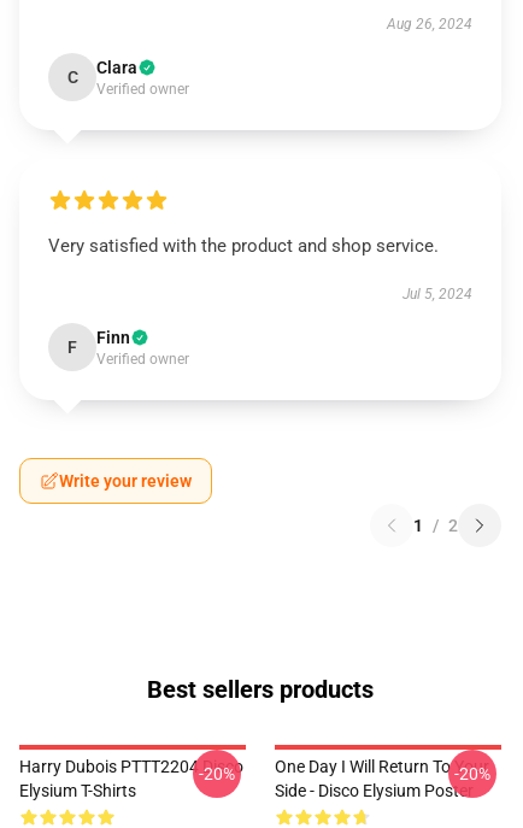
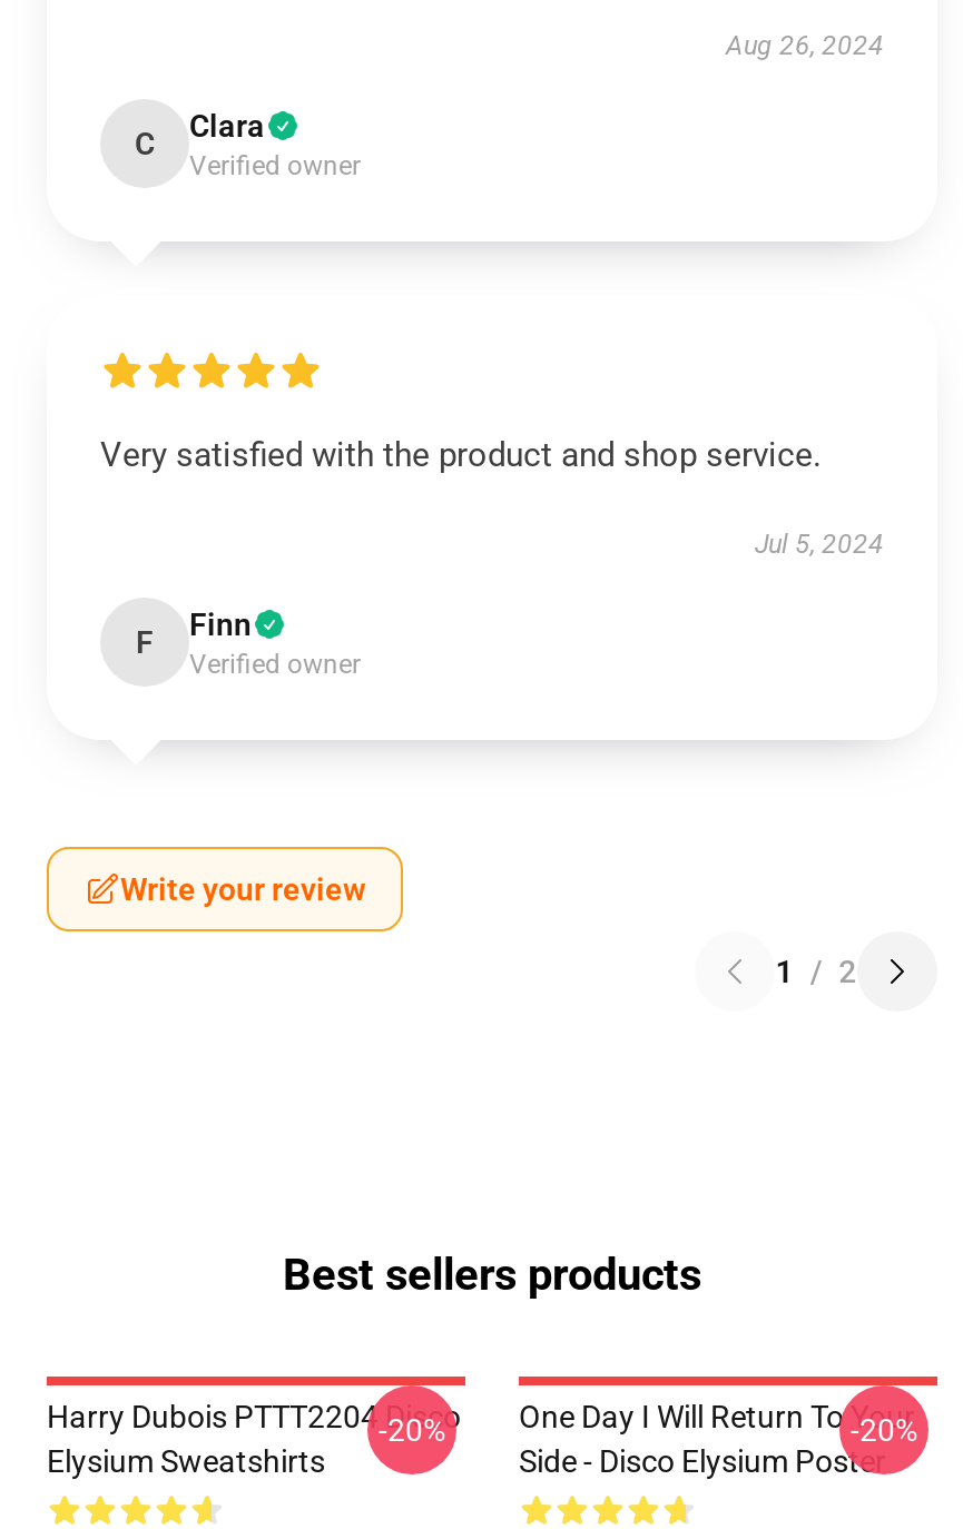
[19,781,136,800] Elysium T-Shirts -> [47,1443,325,1479] Elysium Sweatshirts

